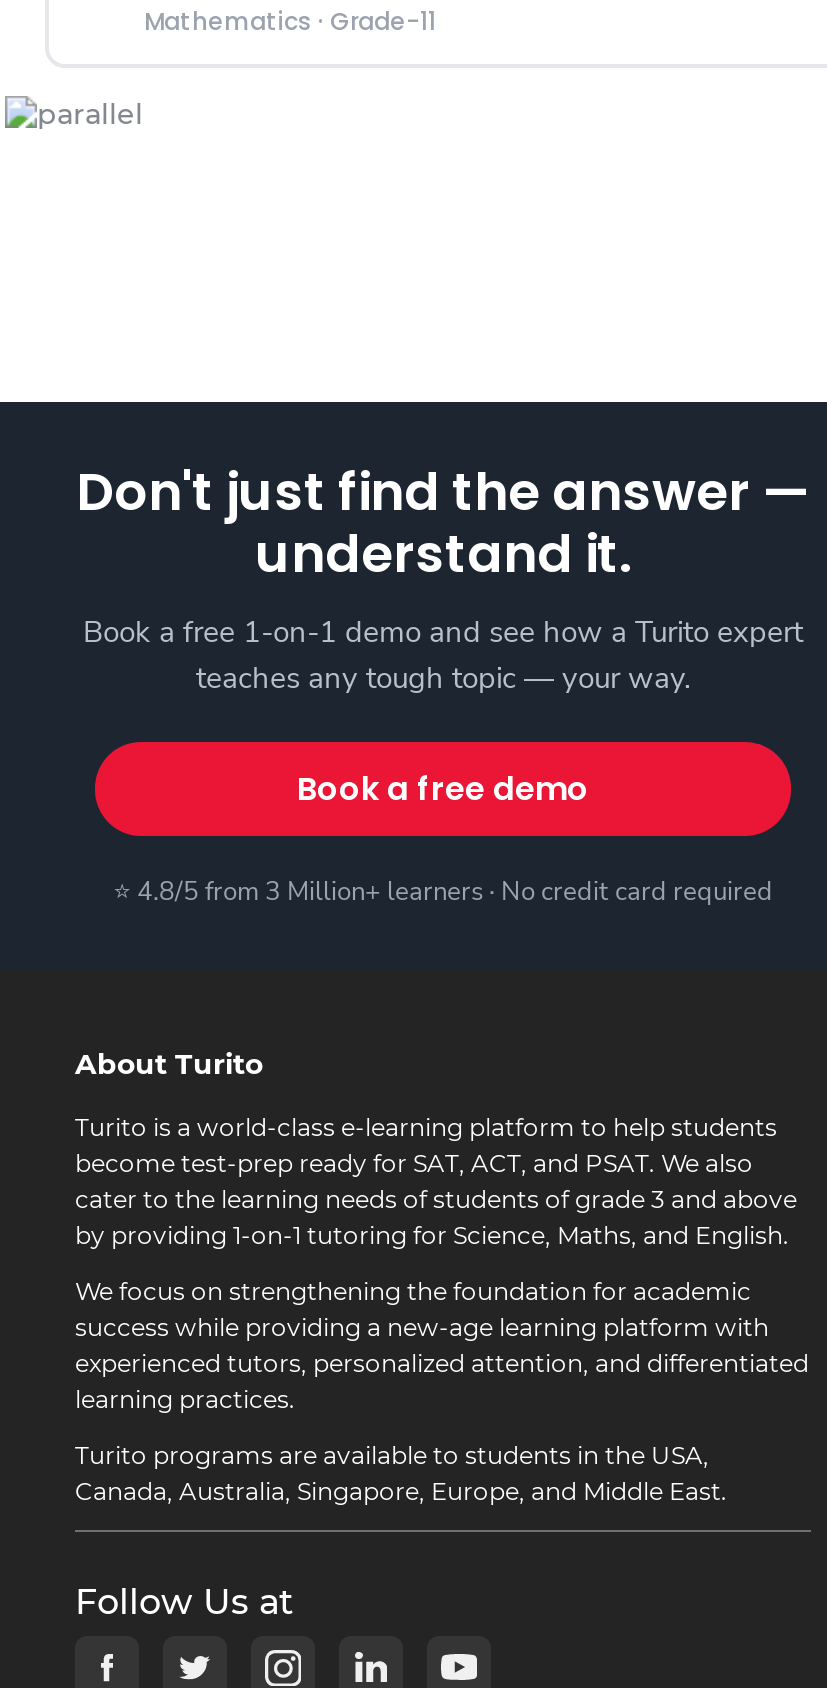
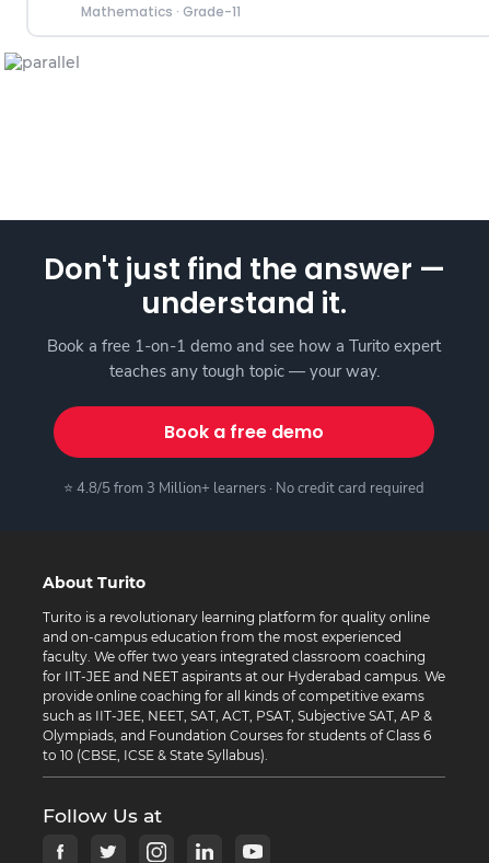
[75,1111,809,1505] Turito is a world-class e-learning platform to help students | become test-prep ready for SAT, ACT, and PSAT. We also | cater to the learning needs of students of grade 3 and above | by providing 1-on-1 tutoring for Science, Maths, and English. | We focus on strengthening the foundation for academic | success while providing a new-age learning platform with | experienced tutors, personalized attention, and differentiated | learning practices. | Turito programs are available to students in the USA, | Canada, Australia, Singapore, Europe, and Middle East. -> [43,609,445,763] Turito is a revolutionary learning platform for quality online | and on-campus education from the most experienced | faculty. We offer two years integrated classroom coaching | for IIT-JEE and NEET aspirants at our Hyderabad campus. We | provide online coaching for all kinds of competitive exams | such as IIT-JEE, NEET, SAT, ACT, PSAT, Subjective SAT, AP & | Olympiads, and Foundation Courses for students of Class 6 | to 10 (CBSE, ICSE & State Syllabus).

